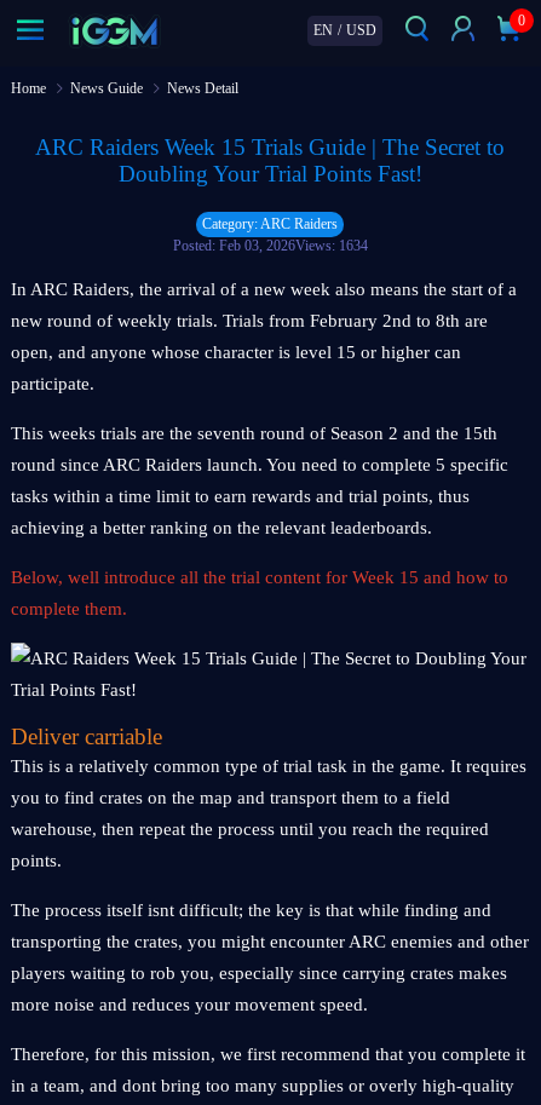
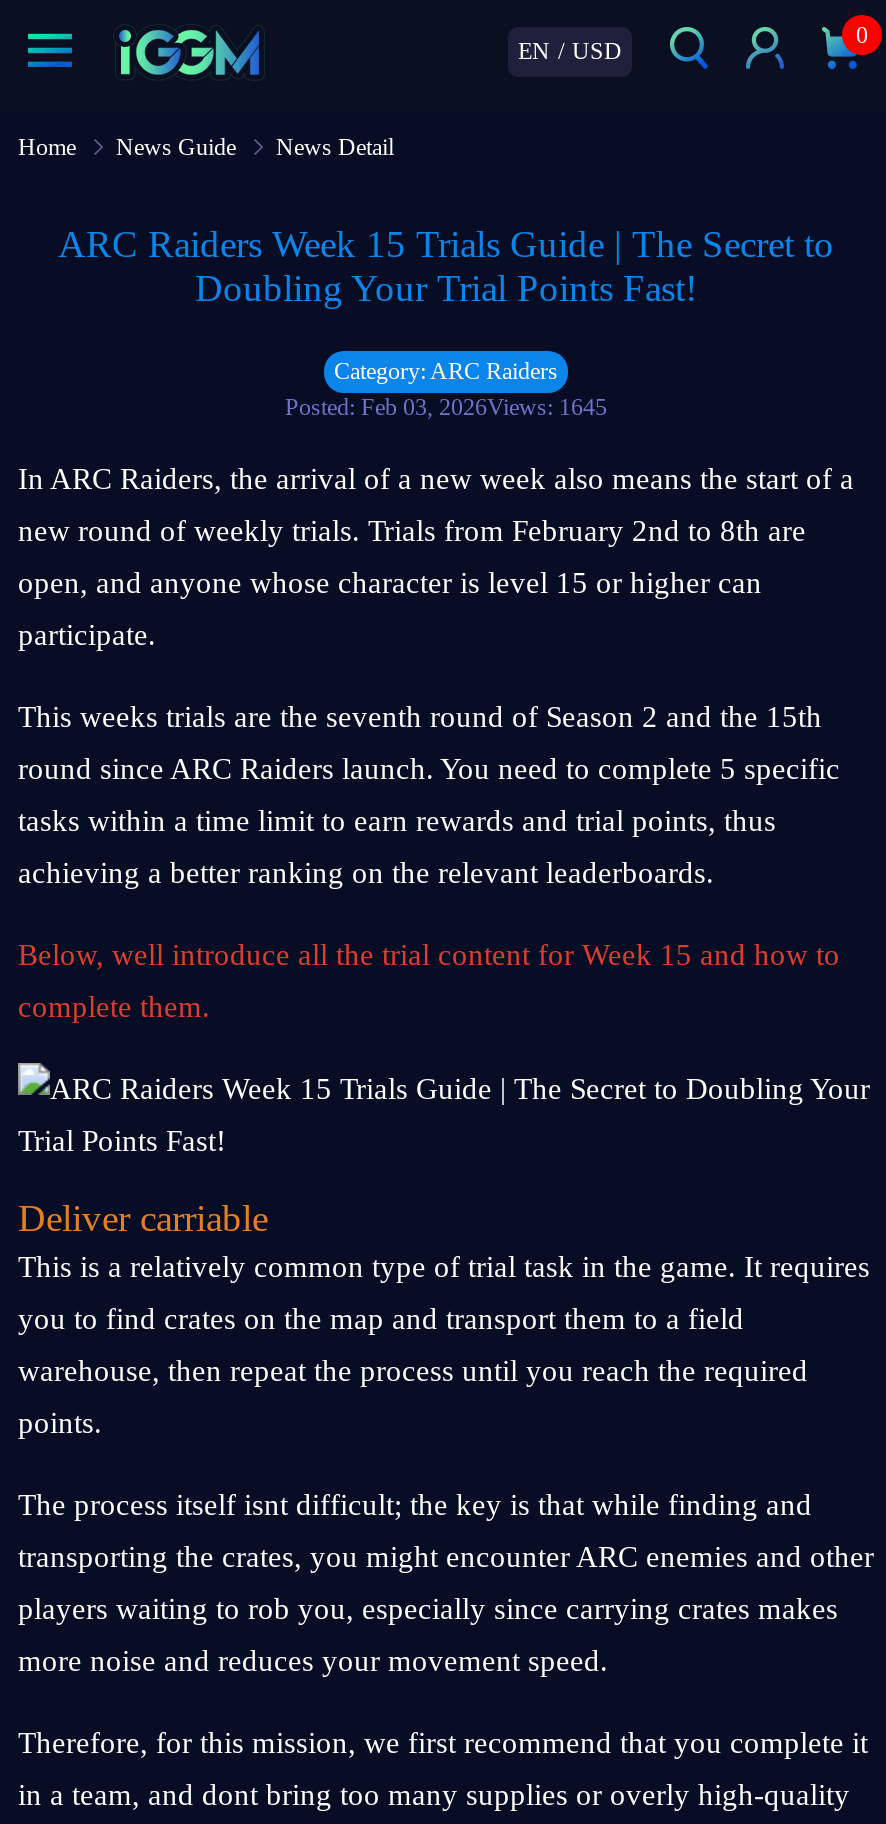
[172,237,367,254] Posted: Feb 03, 2026Views: 1634 -> [285,393,607,421] Posted: Feb 03, 2026Views: 1645

